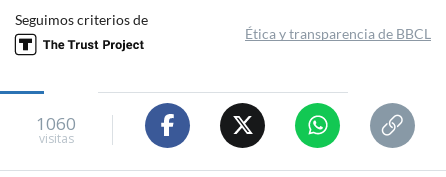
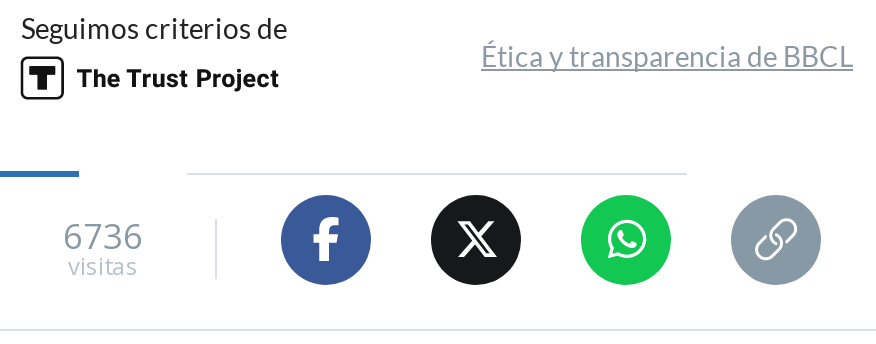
[36,112,76,135] 1060 -> [63,213,143,259] 6736

